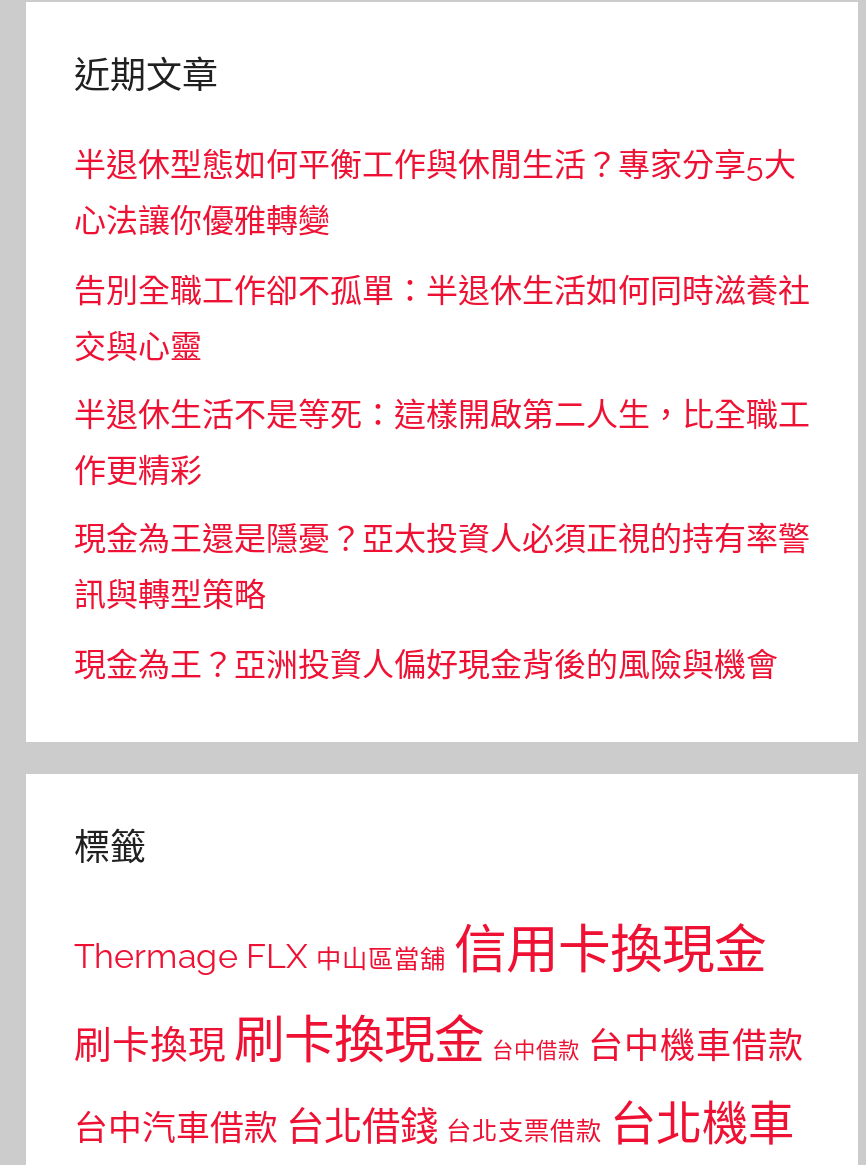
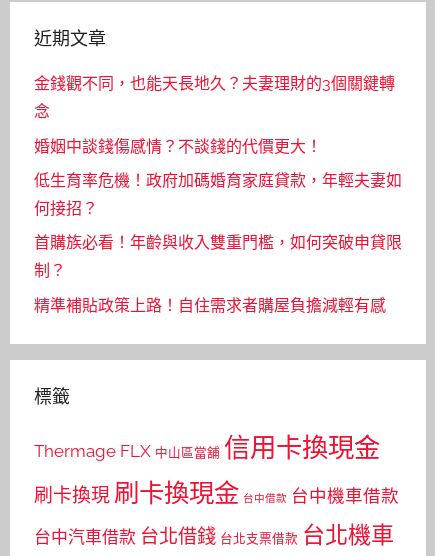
[74,147,810,684] 半退休型態如何平衡工作與休閒生活？專家分享5大 | 心法讓你優雅轉變 | 告別全職工作卻不孤單：半退休生活如何同時滋養社 | 交與心靈 | 半退休生活不是等死：這樣開啟第二人生，比全職工 | 作更精彩 | 現金為王還是隱憂？亞太投資人必須正視的持有率警 | 訊與轉型策略 | 現金為王？亞洲投資人偏好現金背後的風險與機會 -> [34,74,402,315] 金錢觀不同，也能天長地久？夫妻理財的3個關鍵轉 | 念 | 婚姻中談錢傷感情？不談錢的代價更大！ | 低生育率危機！政府加碼婚育家庭貸款，年輕夫妻如 | 何接招？ | 首購族必看！年齡與收入雙重門檻，如何突破申貸限 | 制？ | 精準補貼政策上路！自住需求者購屋負擔減輕有感

